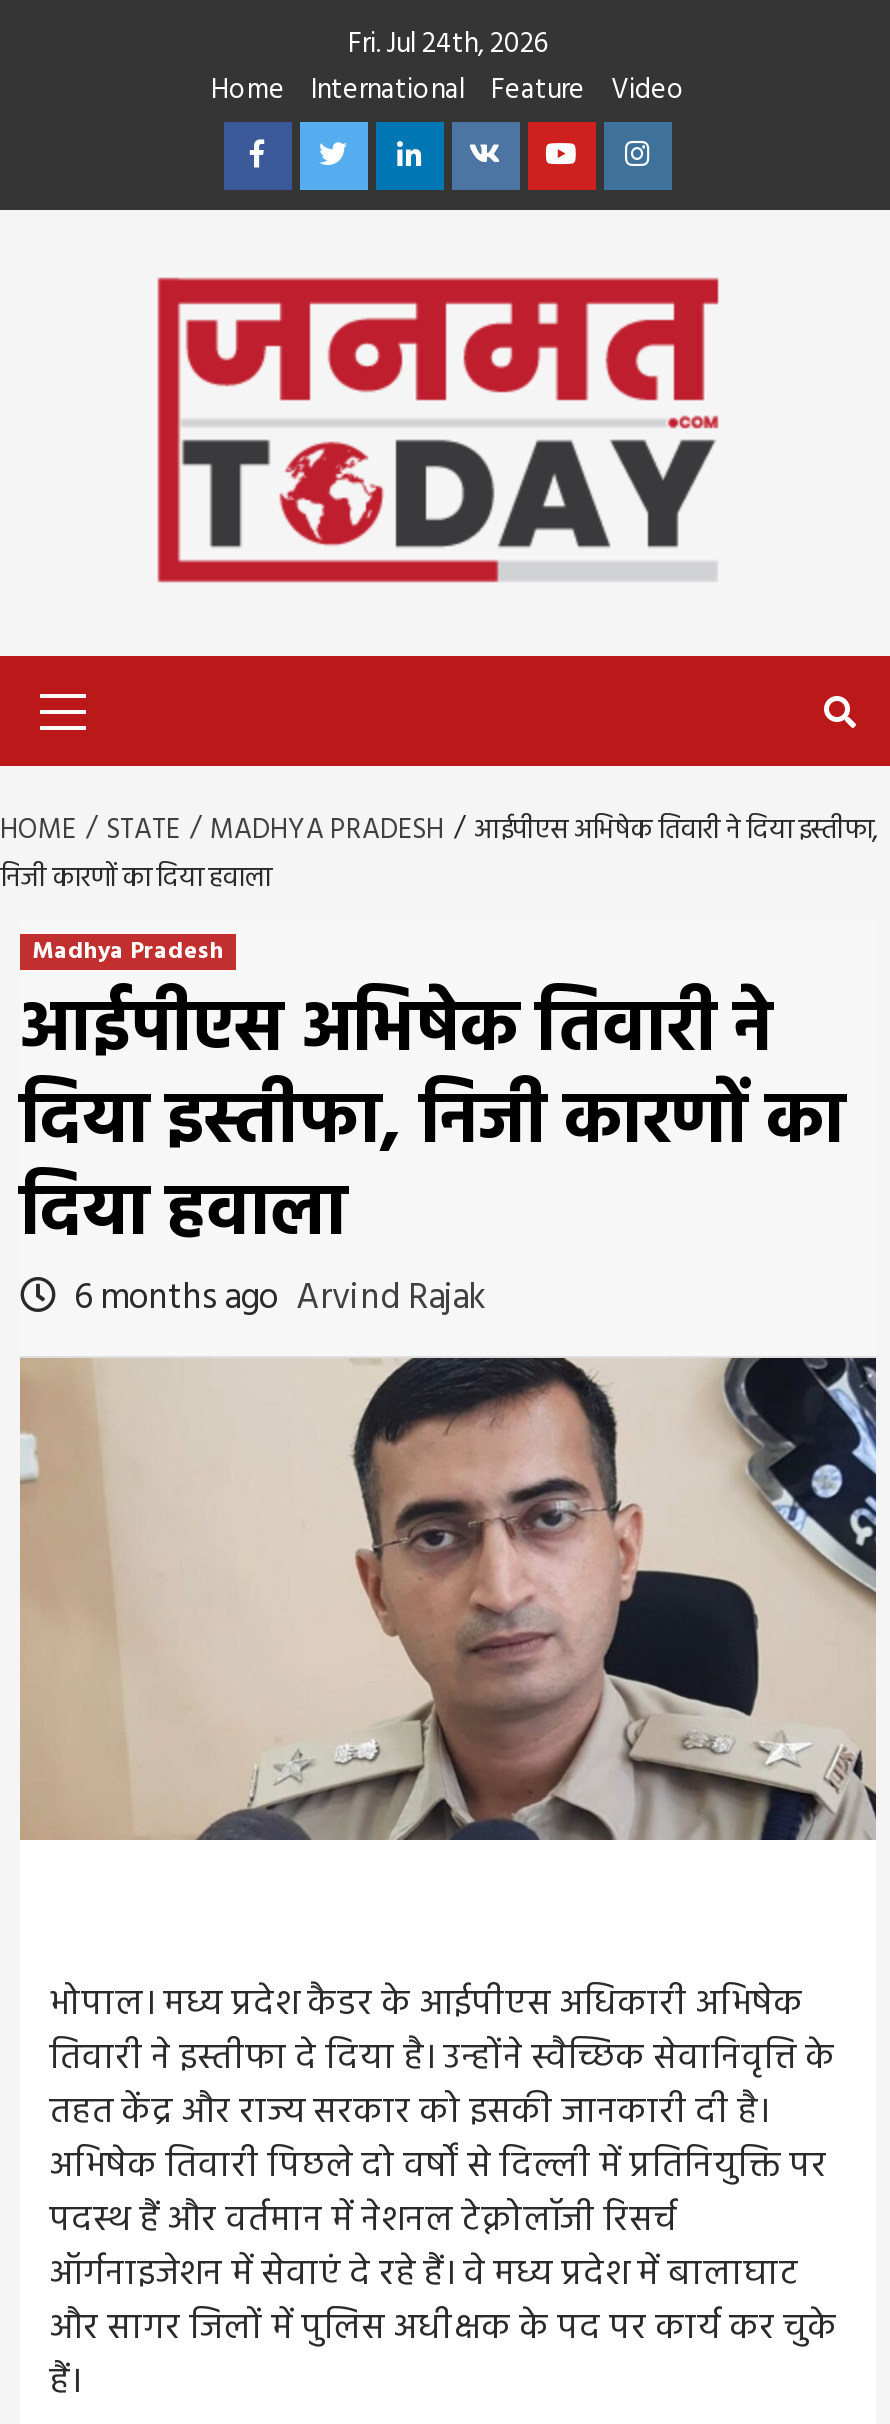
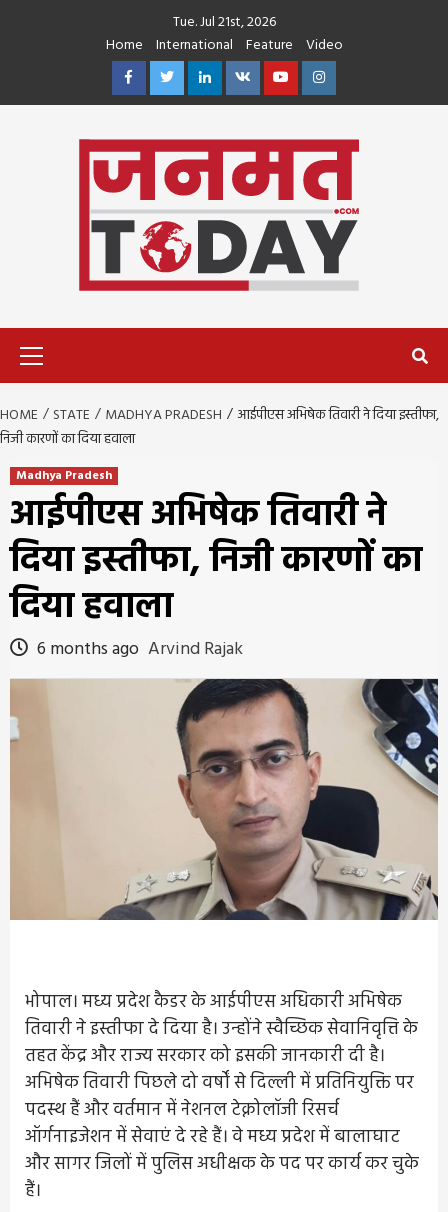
[348,22,548,68] Fri. Jul 24th, 2026 -> [172,11,275,34] Tue. Jul 21st, 2026

